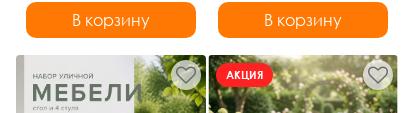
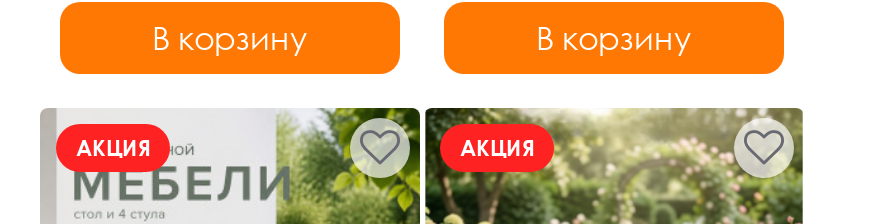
none -> [76,132,150,162] АКЦИЯ

